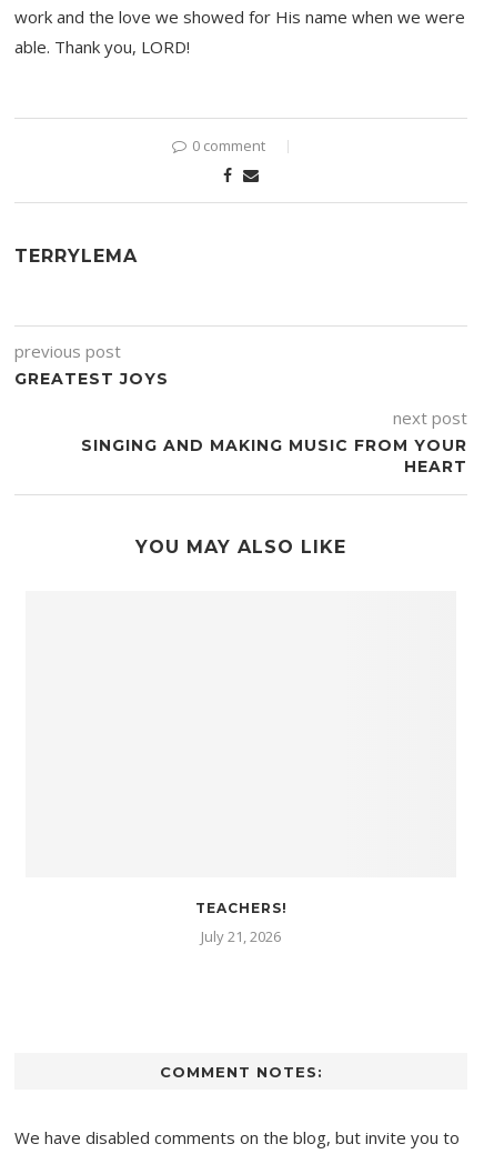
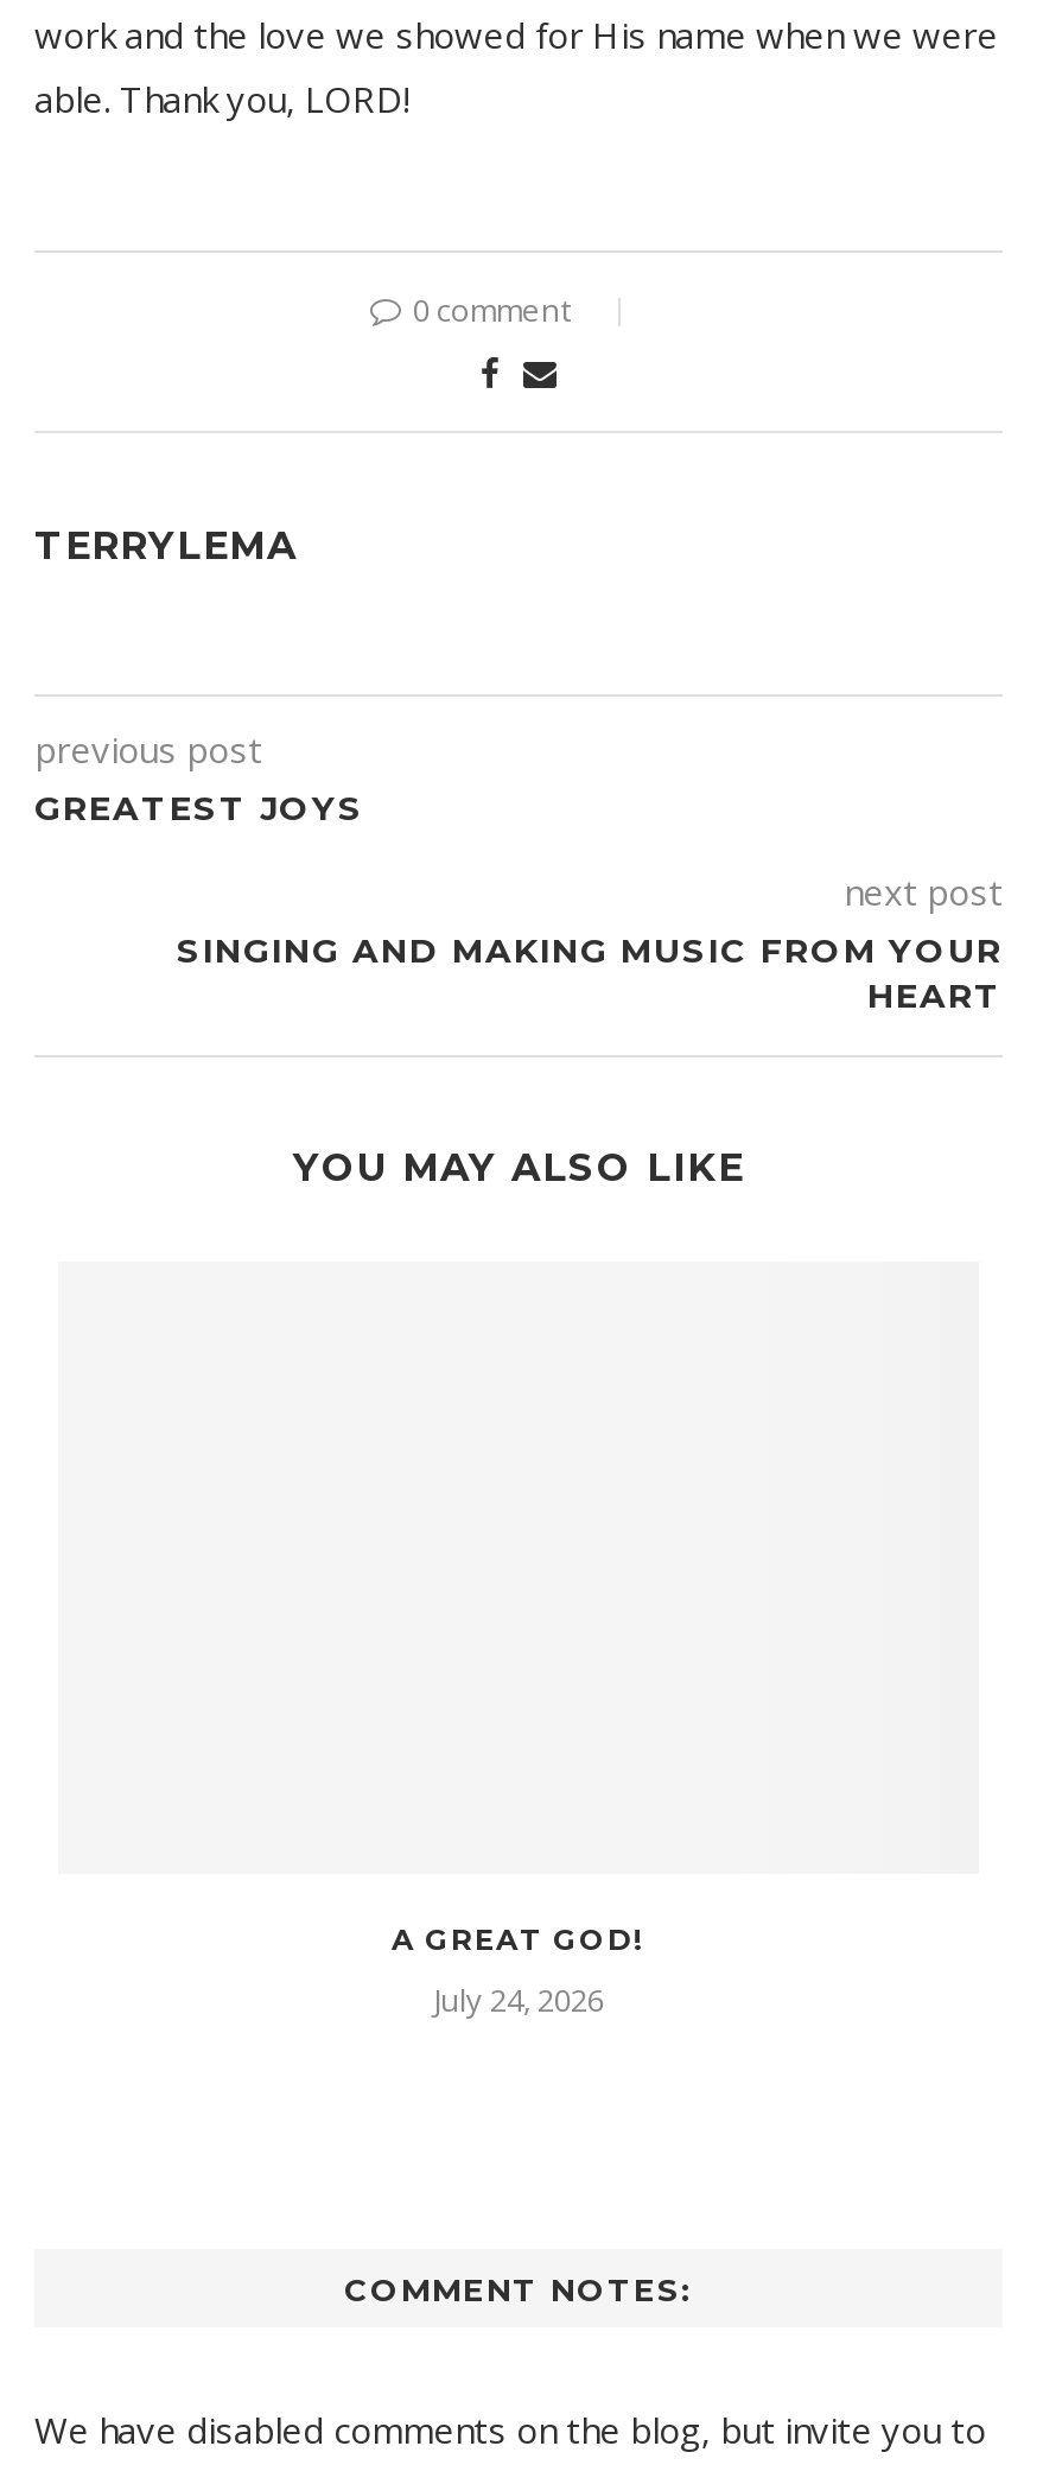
[195,900,287,917] TEACHERS! -> [392,1922,645,1958] A GREAT GOD!
[201,927,281,947] July 21, 2026 -> [433,1979,604,2022] July 24, 2026

